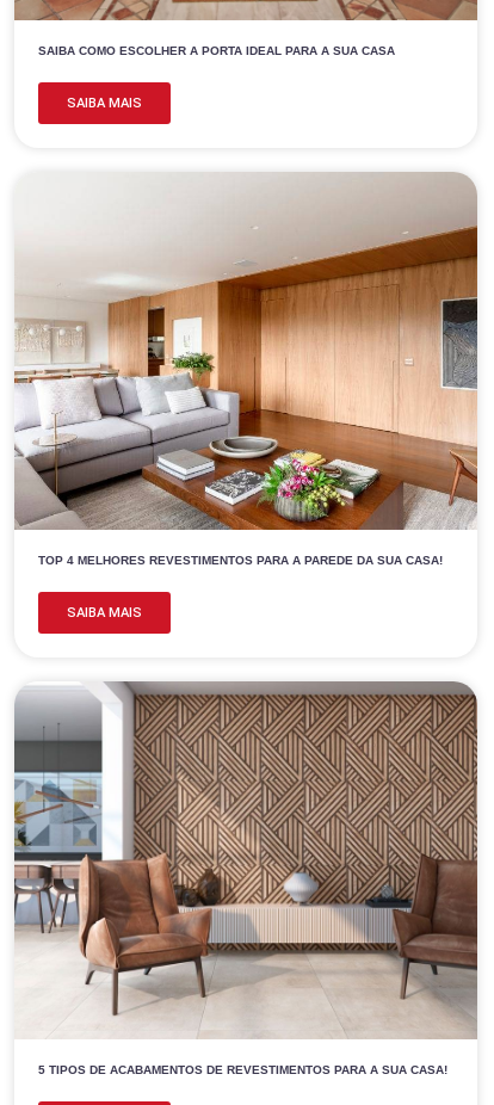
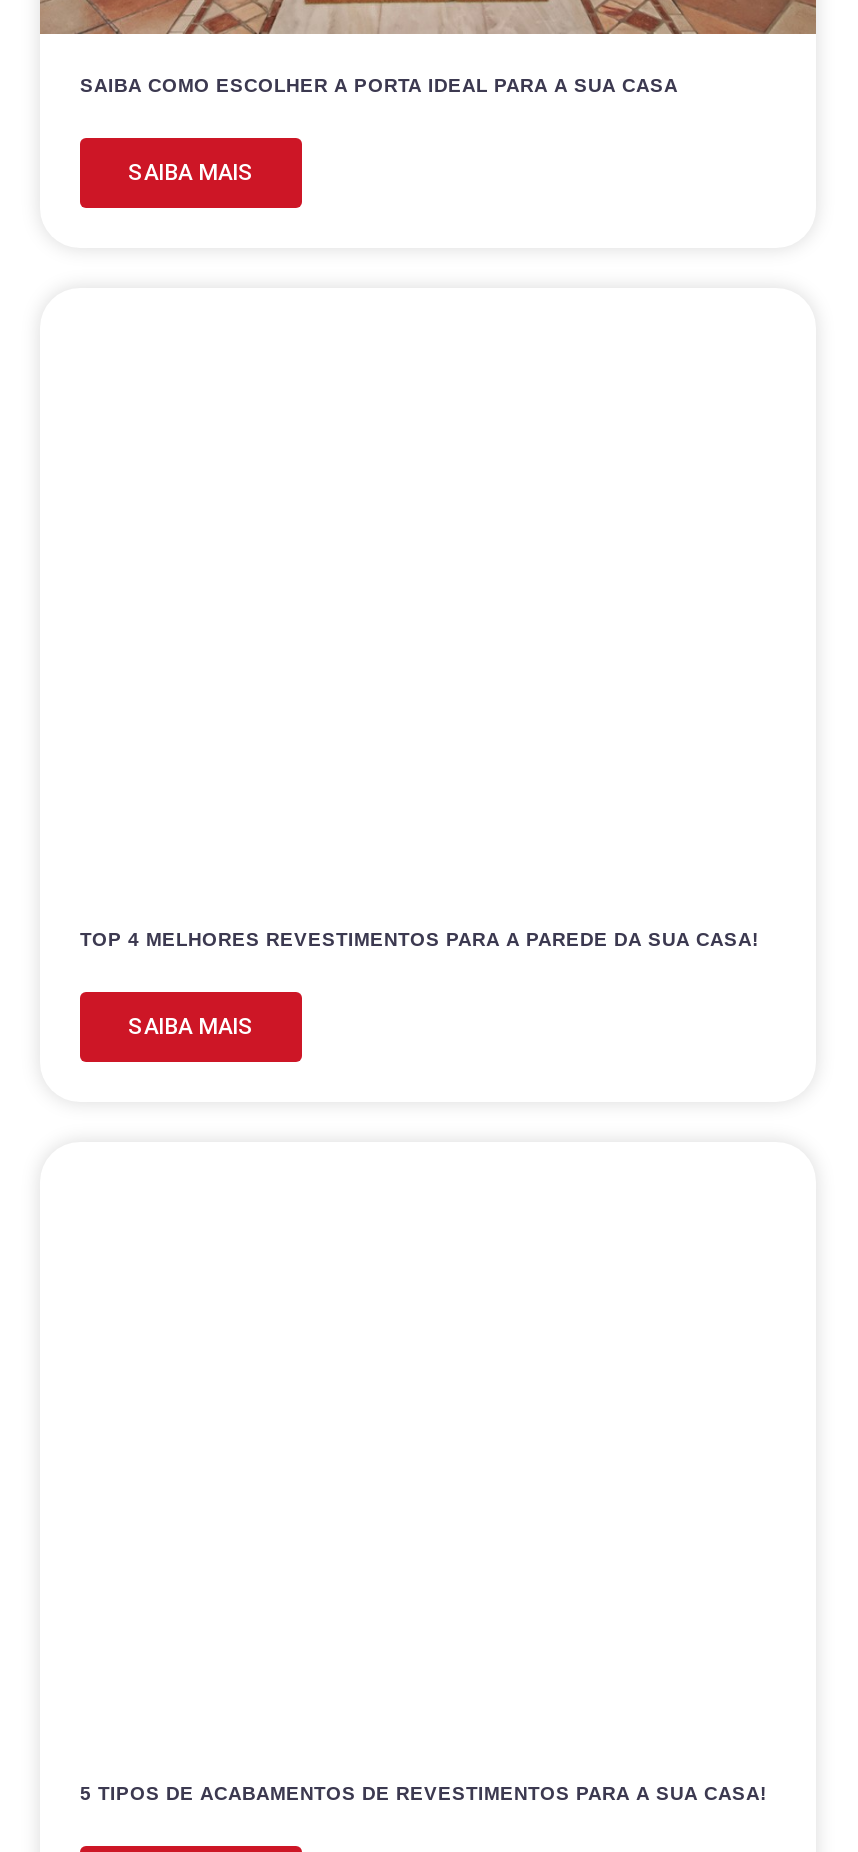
[13,172,478,531] [image] -> none
[13,680,478,1039] [image] -> none

